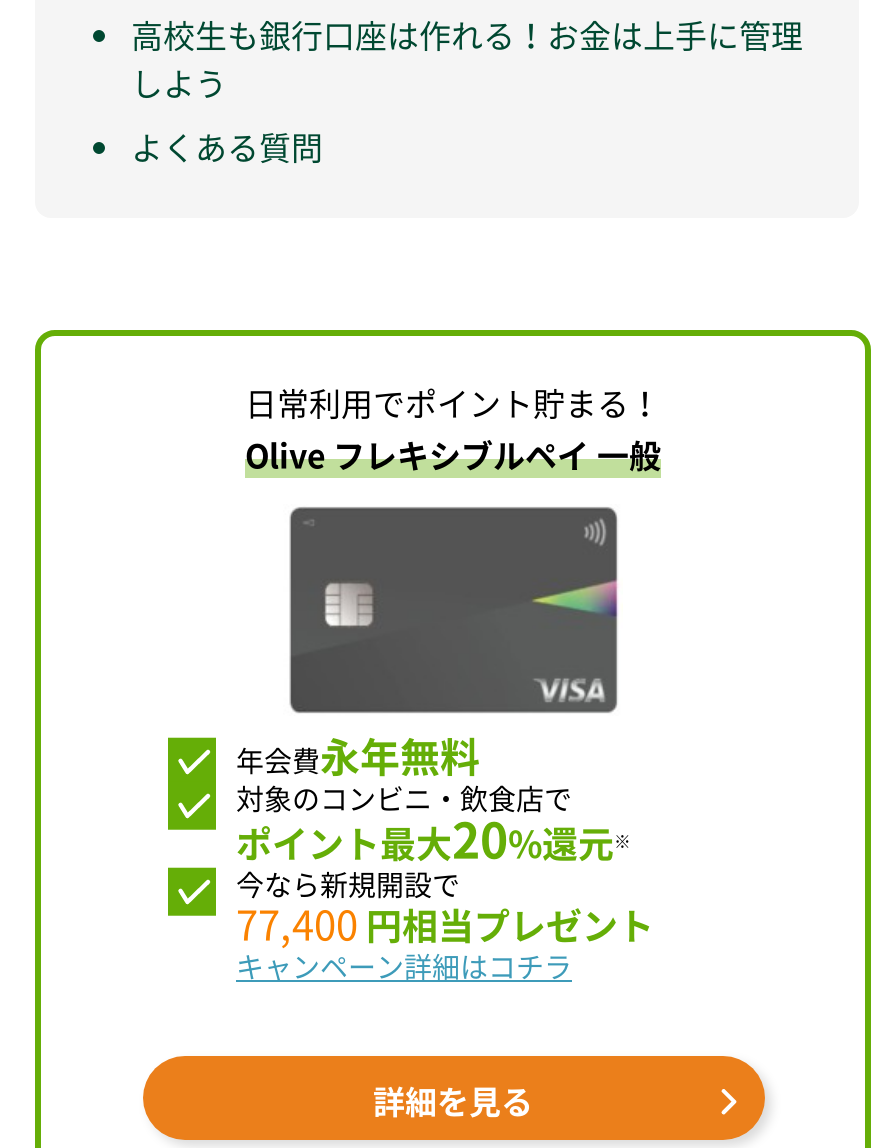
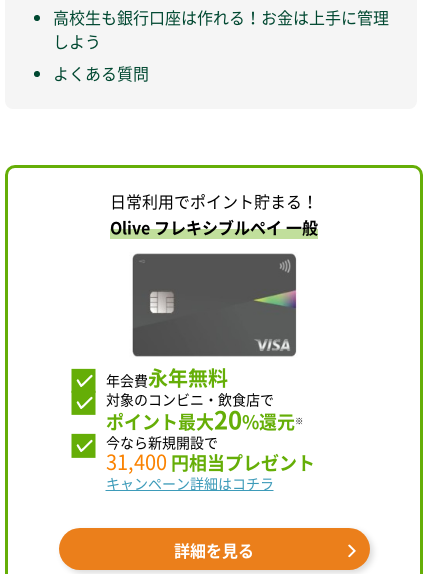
[236,893,654,951] 77,400 円相当プレゼント -> [105,447,314,476] 31,400 円相当プレゼント

